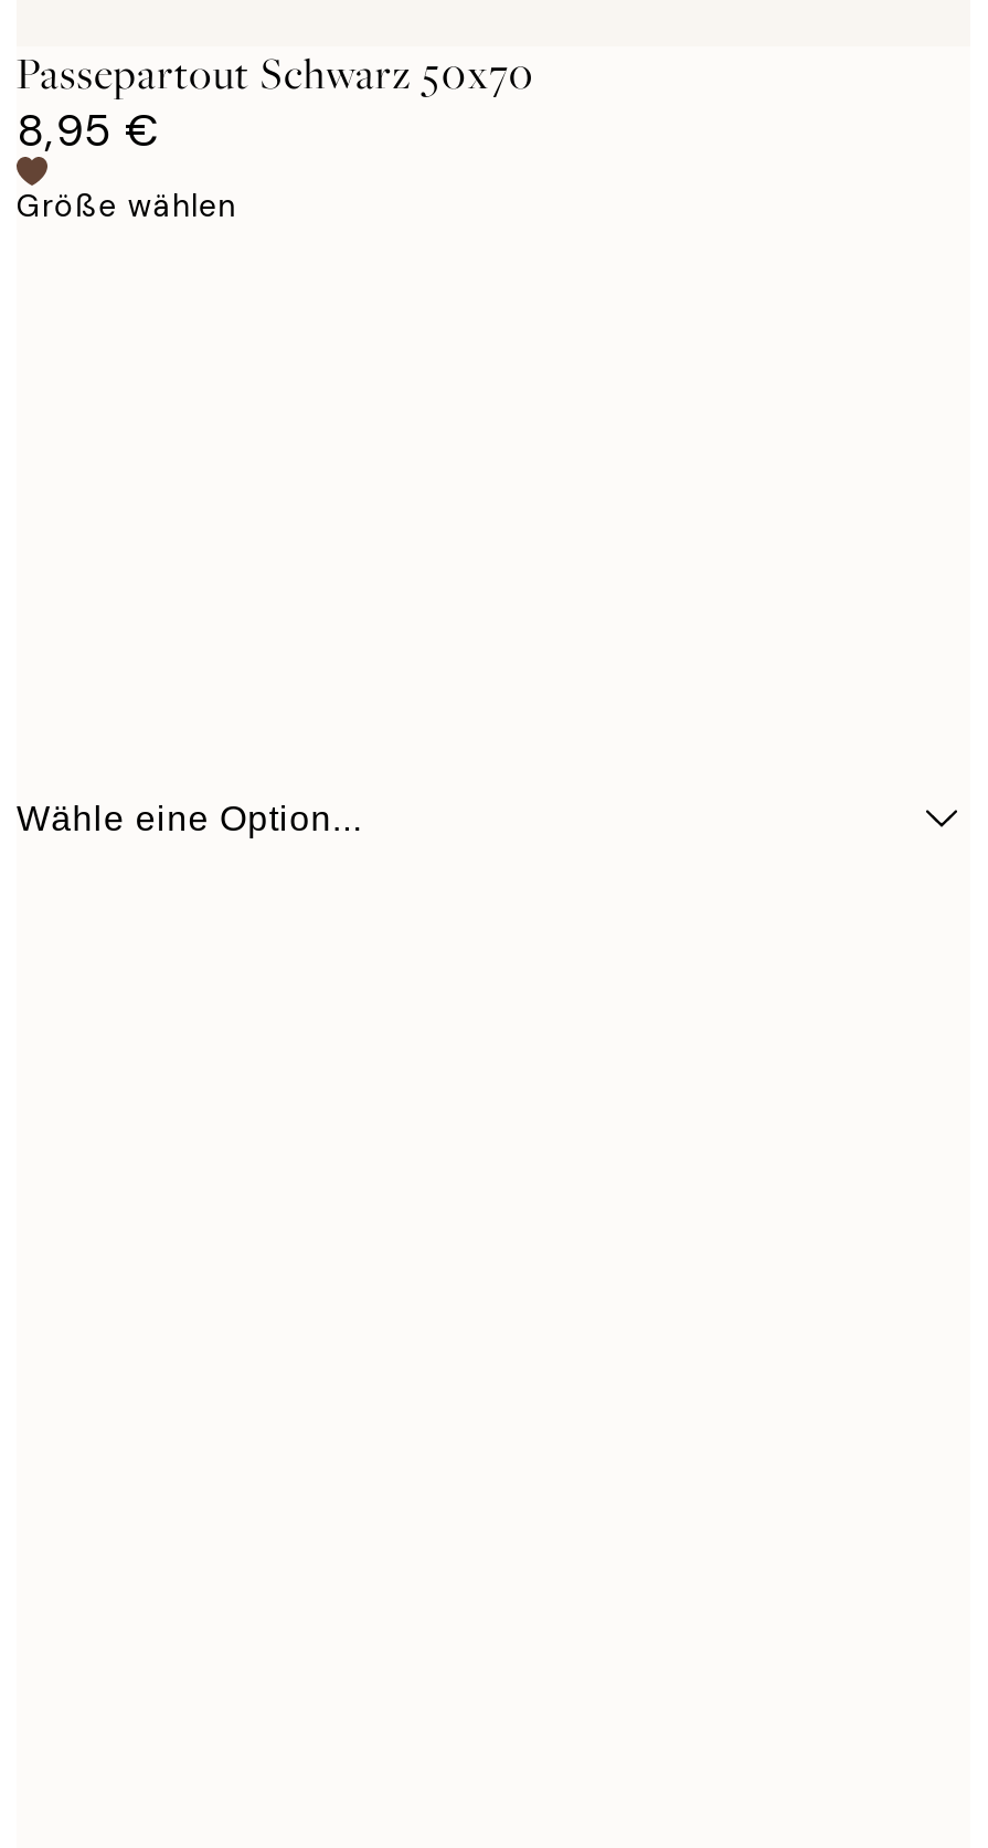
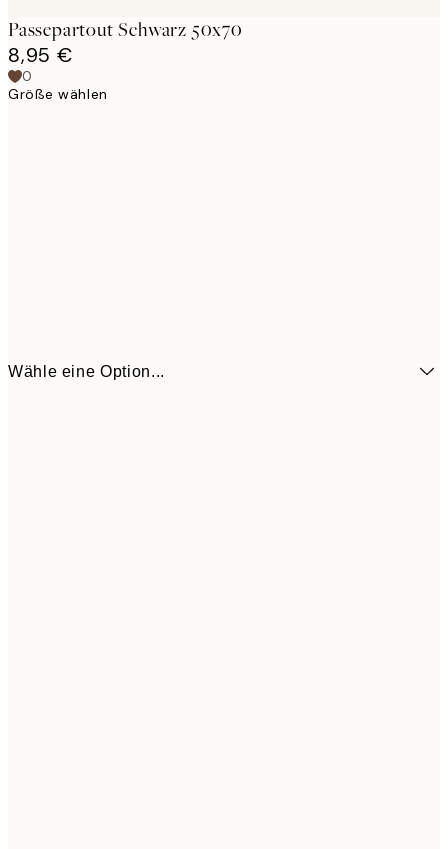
none -> [22,68,32,85] 0

